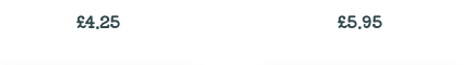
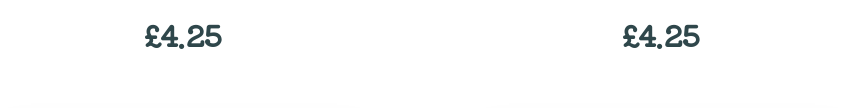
[338,10,382,33] £5.95 -> [622,14,702,56] £4.25

